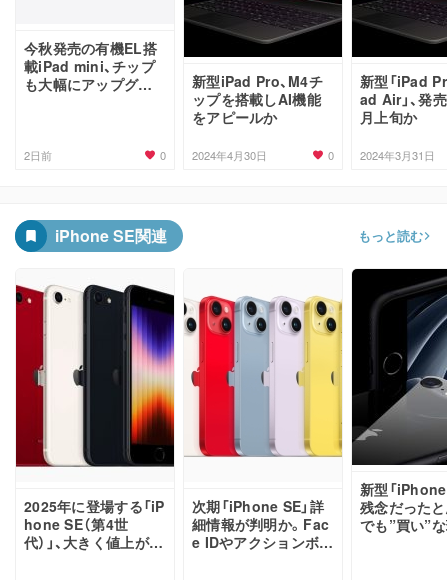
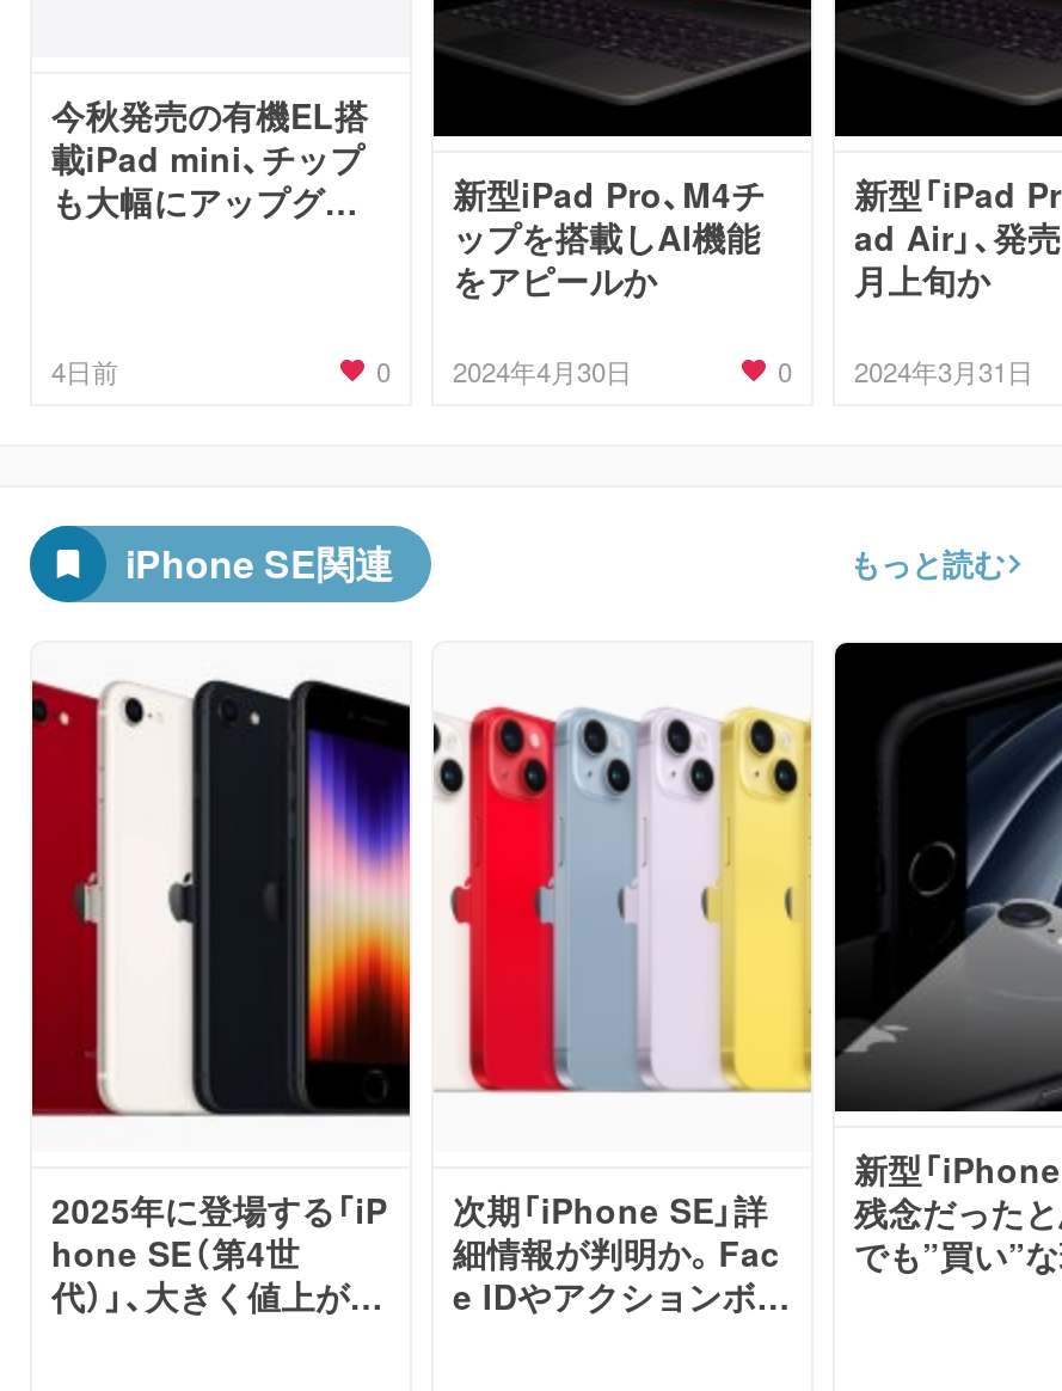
[24,147,52,163] 2日前 -> [51,352,118,390] 4日前

